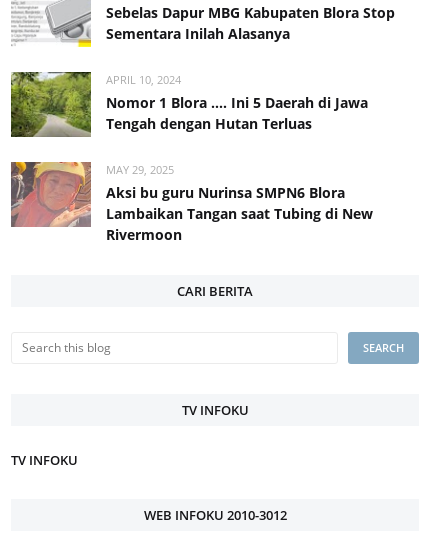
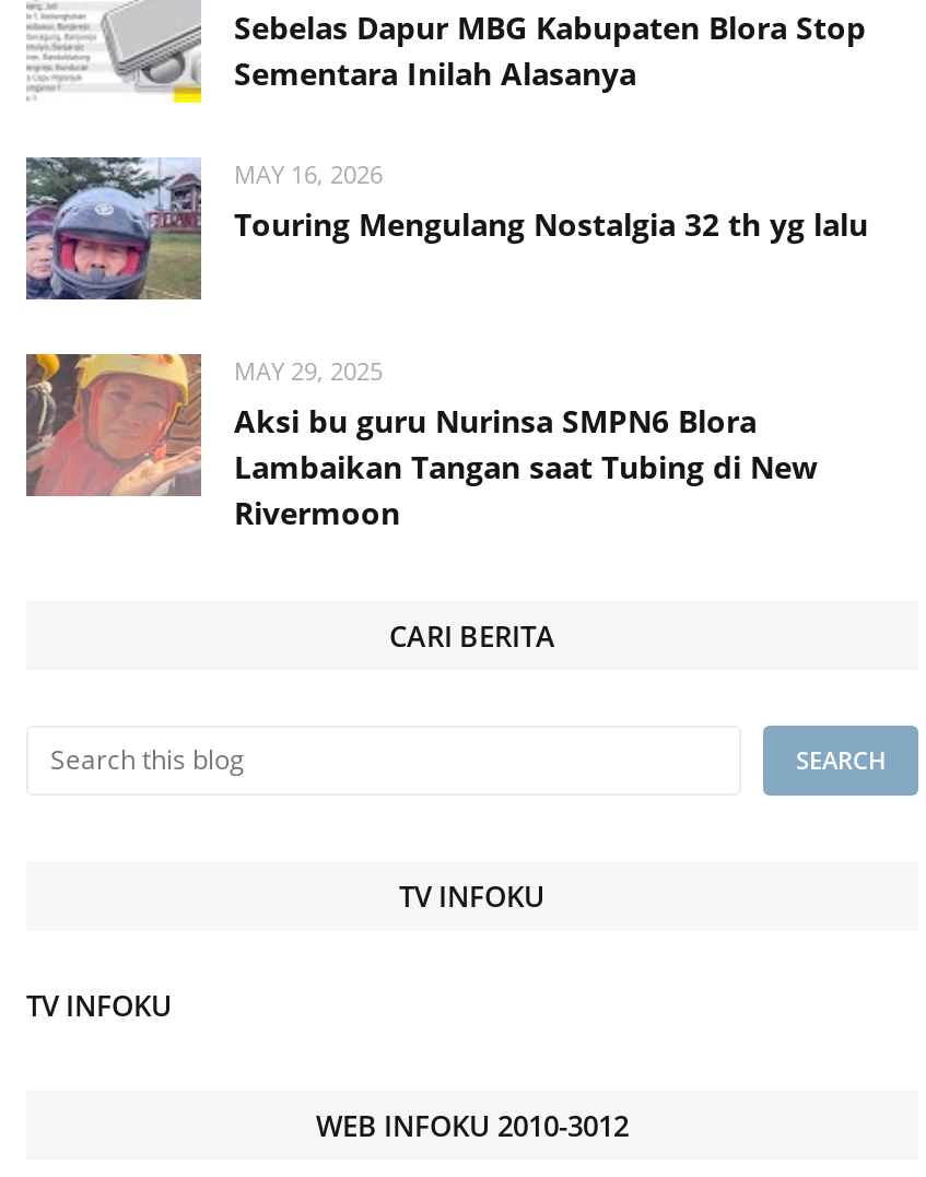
[10,71,368,138] [image] | APRIL 10, 2024 | Nomor 1 Blora .... Ini 5 Daerah di Jawa | Tengah dengan Hutan Terluas -> [24,155,868,302] [image] | MAY 16, 2026 | Touring Mengulang Nostalgia 32 th yg lalu

